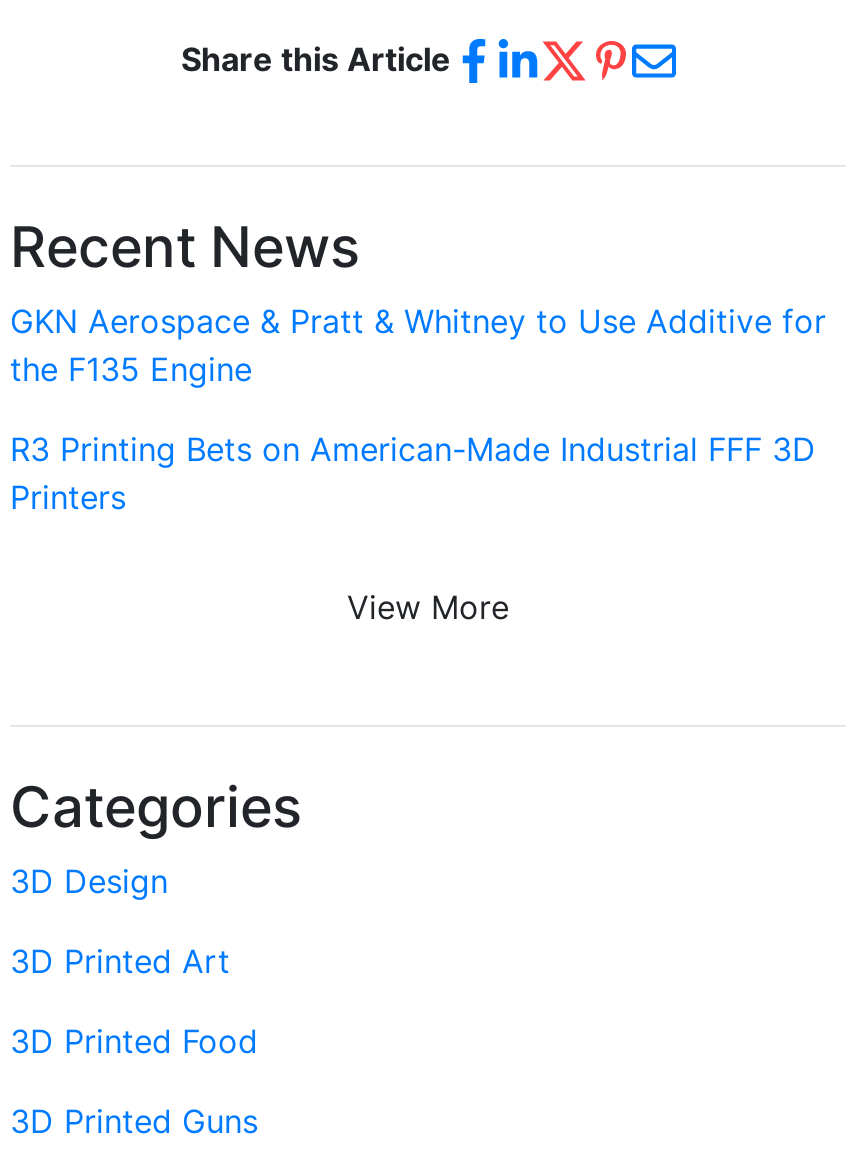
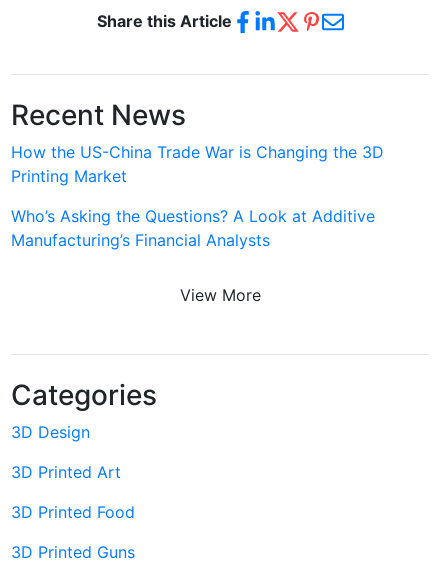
[10,300,826,388] GKN Aerospace & Pratt & Whitney to Use Additive for | the F135 Engine -> [11,142,384,186] How the US-China Trade War is Changing the 3D | Printing Market
[10,428,816,516] R3 Printing Bets on American-Made Industrial FFF 3D | Printers -> [11,206,375,250] Who’s Asking the Questions? A Look at Additive | Manufacturing’s Financial Analysts

